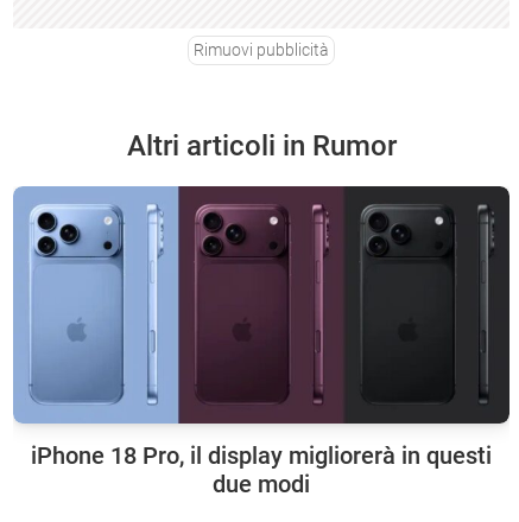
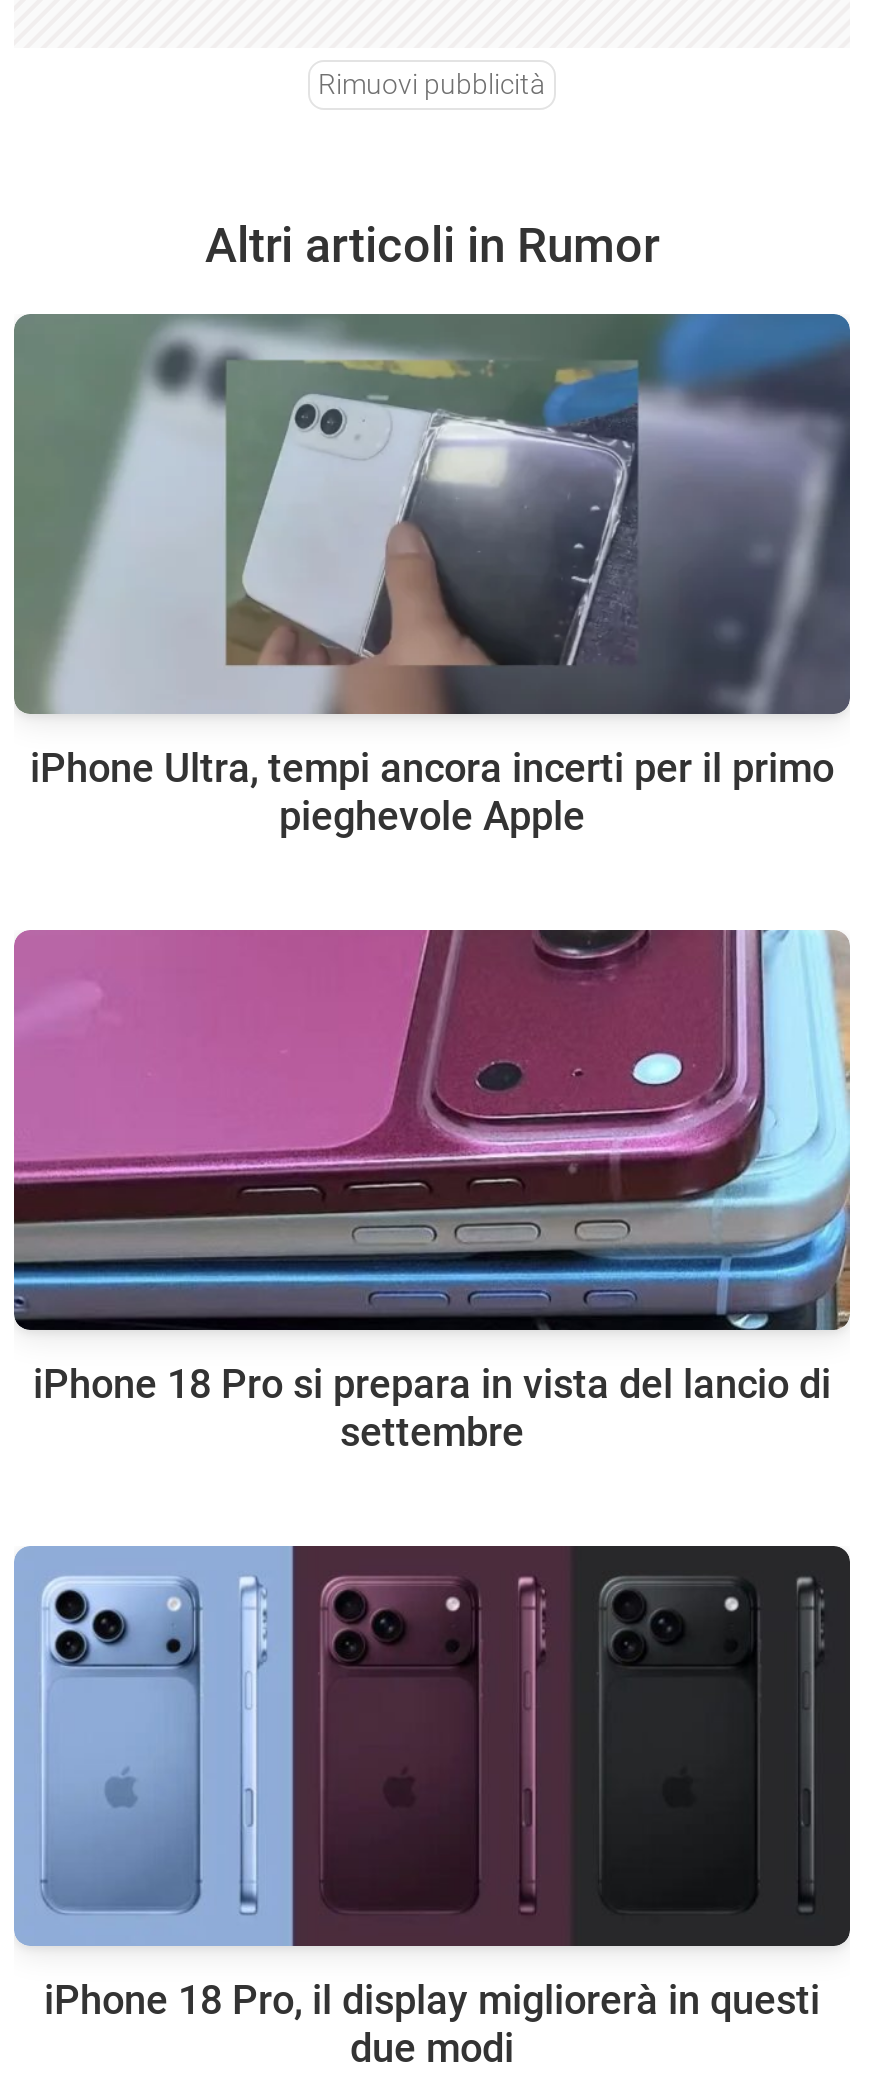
none -> [12,312,852,839] [image] | iPhone Ultra, tempi ancora incerti per il primo | pieghevole Apple
none -> [12,928,852,1455] [image] | iPhone 18 Pro si prepara in vista del lancio di | settembre

